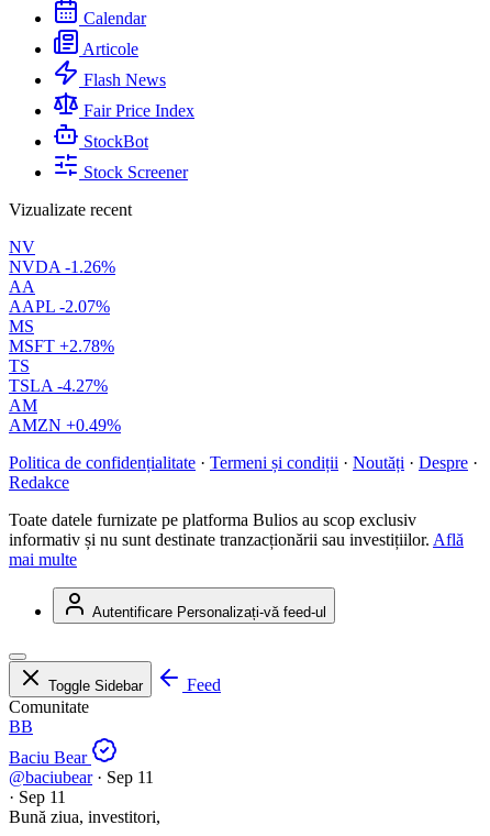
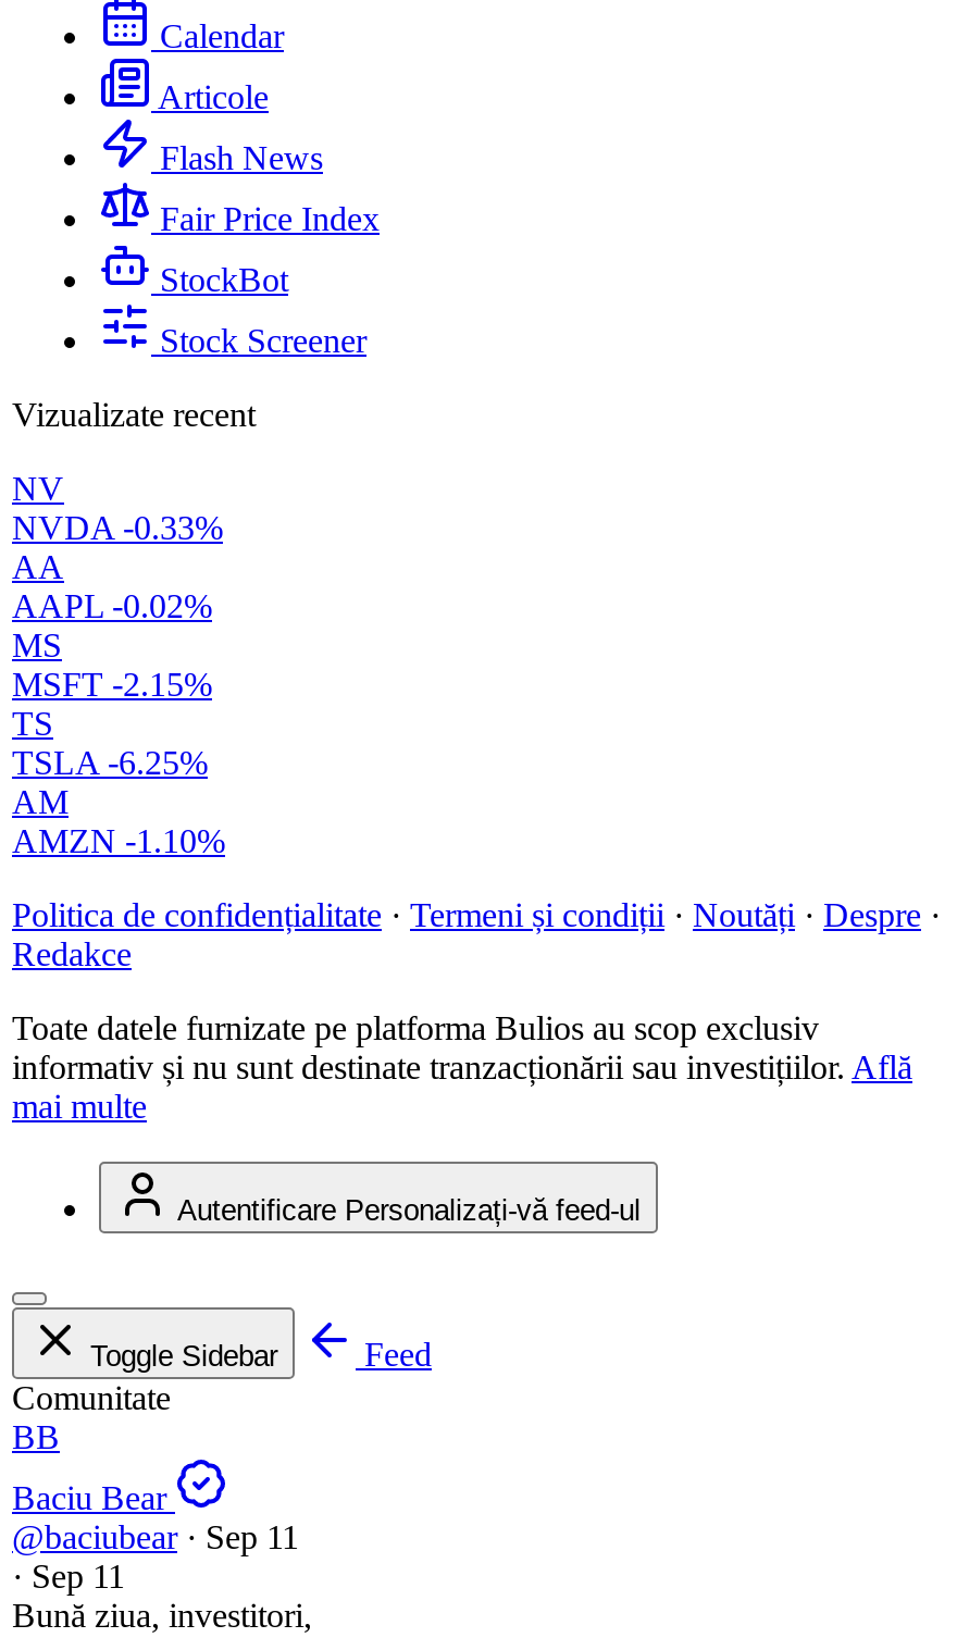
[9,258,115,276] NVDA -1.26% -> [12,509,223,546] NVDA -0.33%
[9,297,110,316] AAPL -2.07% -> [12,588,212,625] AAPL -0.02%
[9,337,114,355] MSFT +2.78% -> [12,666,212,703] MSFT -2.15%
[9,376,108,395] TSLA -4.27% -> [12,744,208,781] TSLA -6.25%
[9,416,121,435] AMZN +0.49% -> [12,822,225,859] AMZN -1.10%

